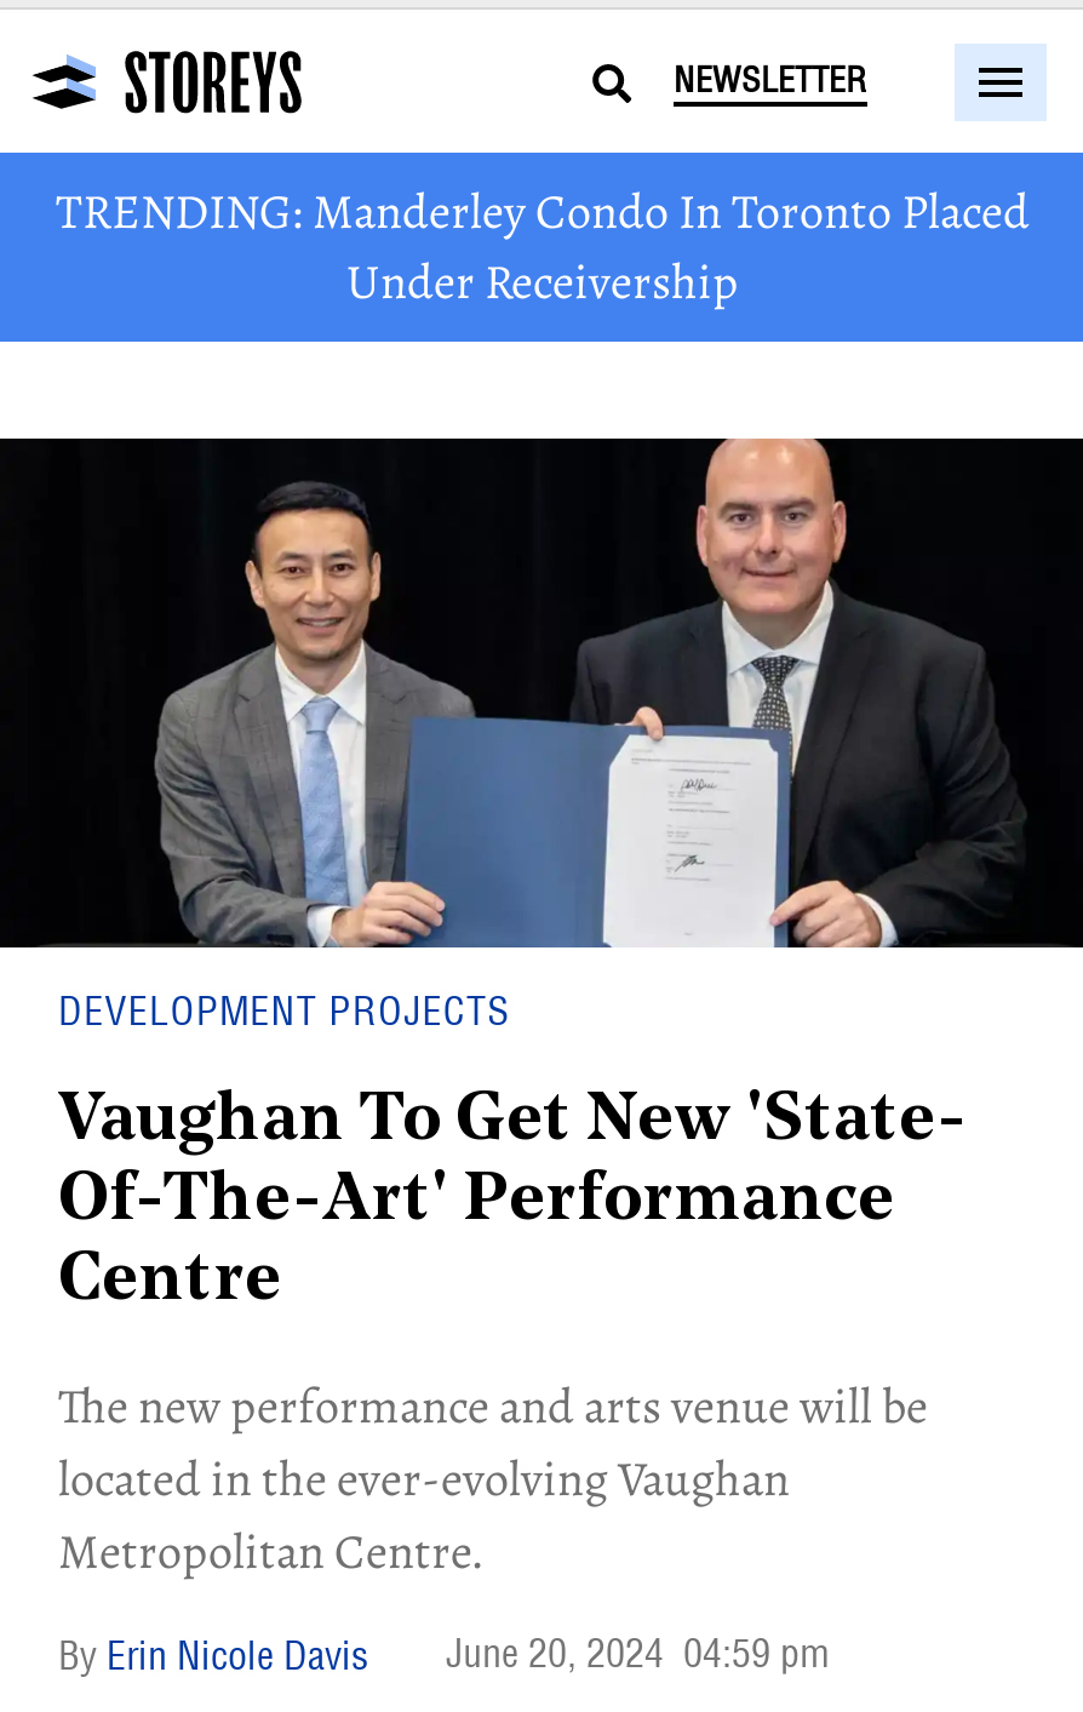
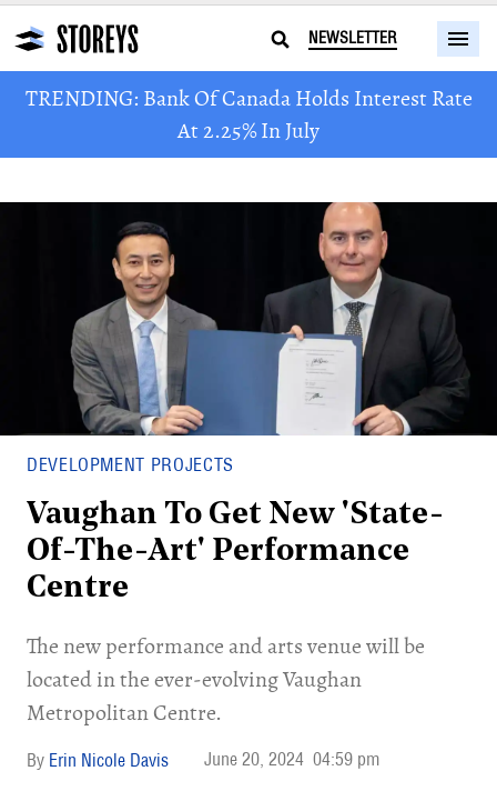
[56,179,1030,315] TRENDING: Manderley Condo In Toronto Placed | Under Receivership -> [25,83,472,146] TRENDING: Bank Of Canada Holds Interest Rate | At 2.25% In July

